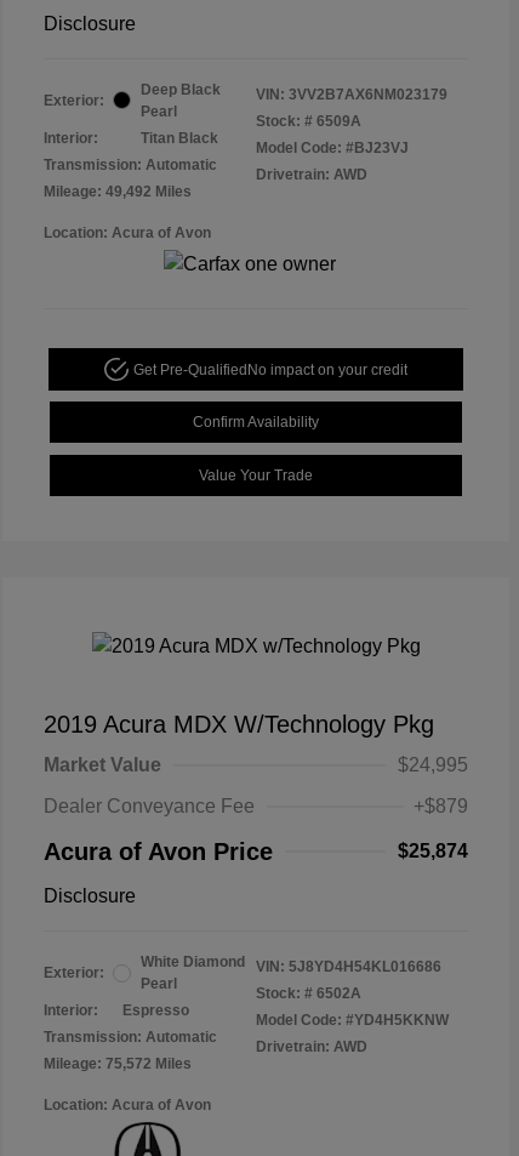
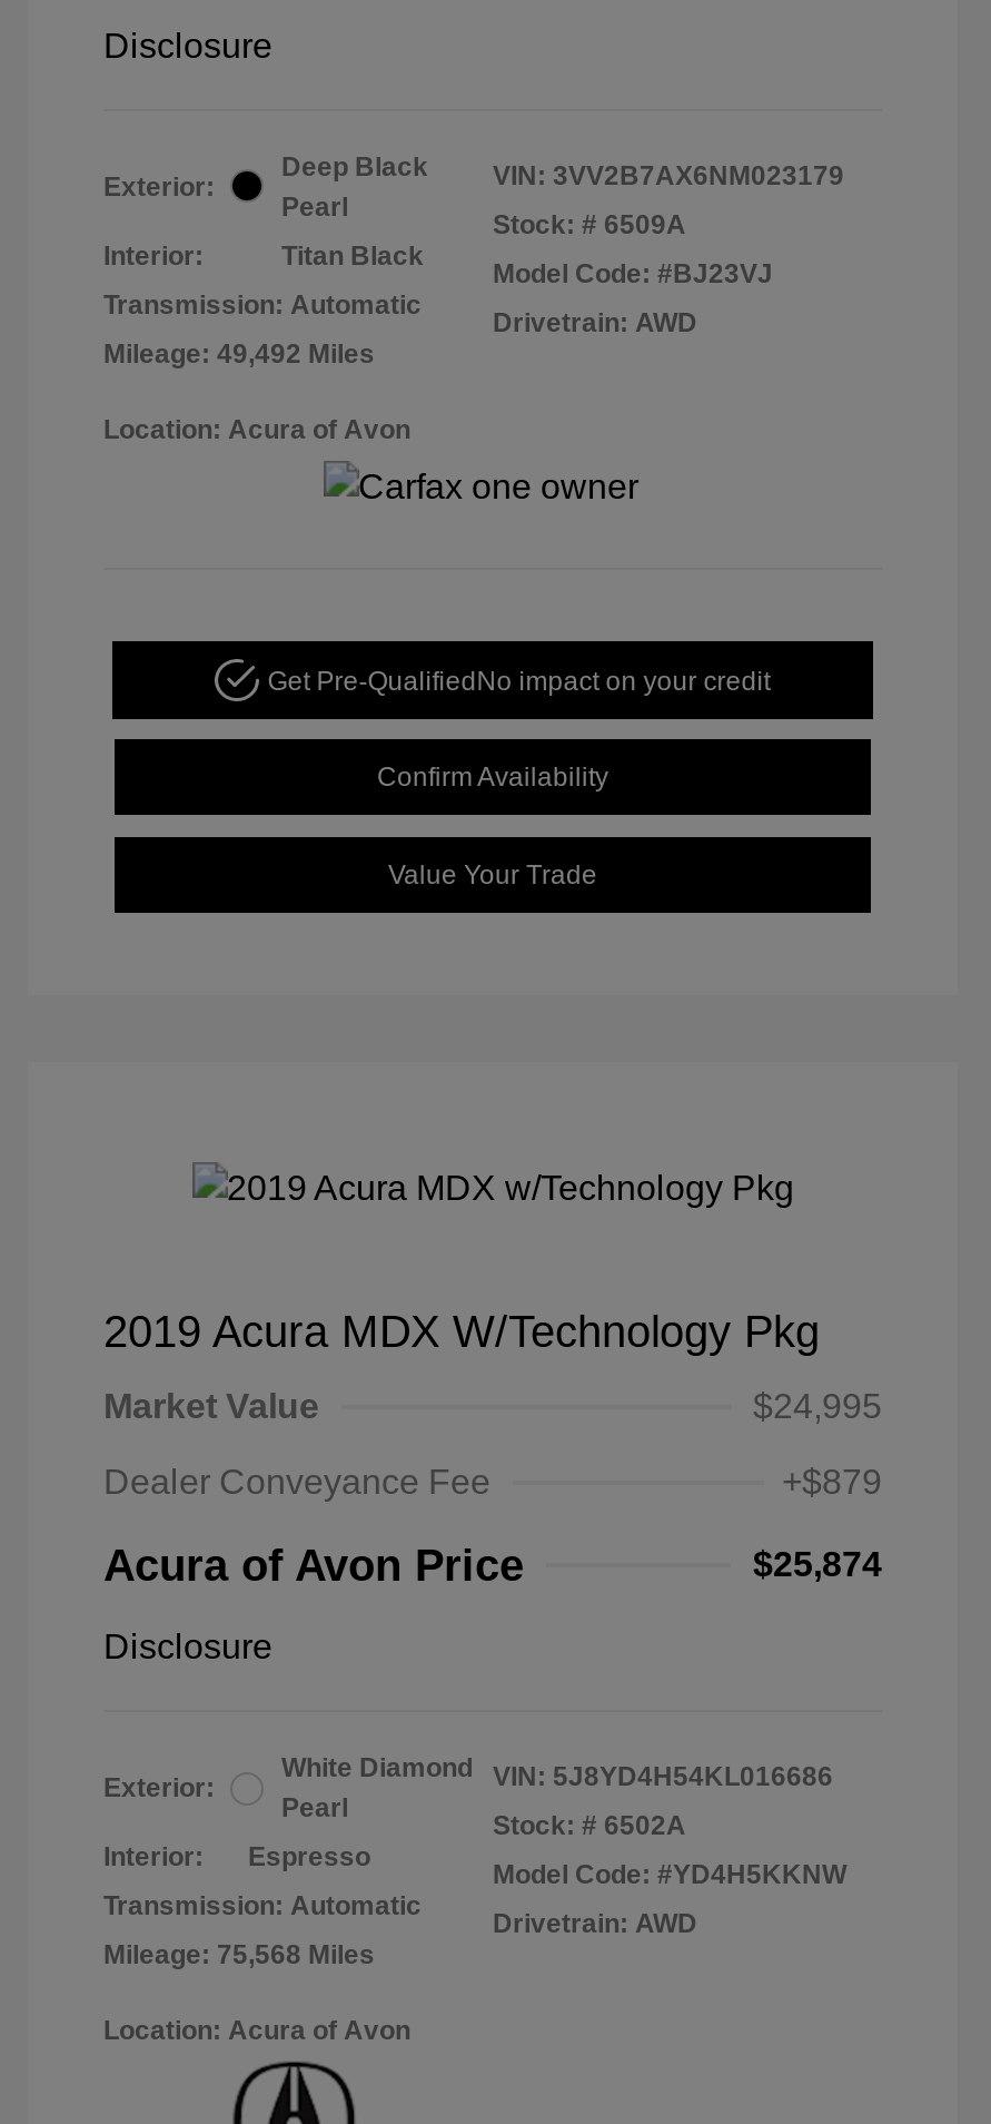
[44,1056,192,1073] Mileage: 75,572 Miles -> [103,1940,375,1971] Mileage: 75,568 Miles

